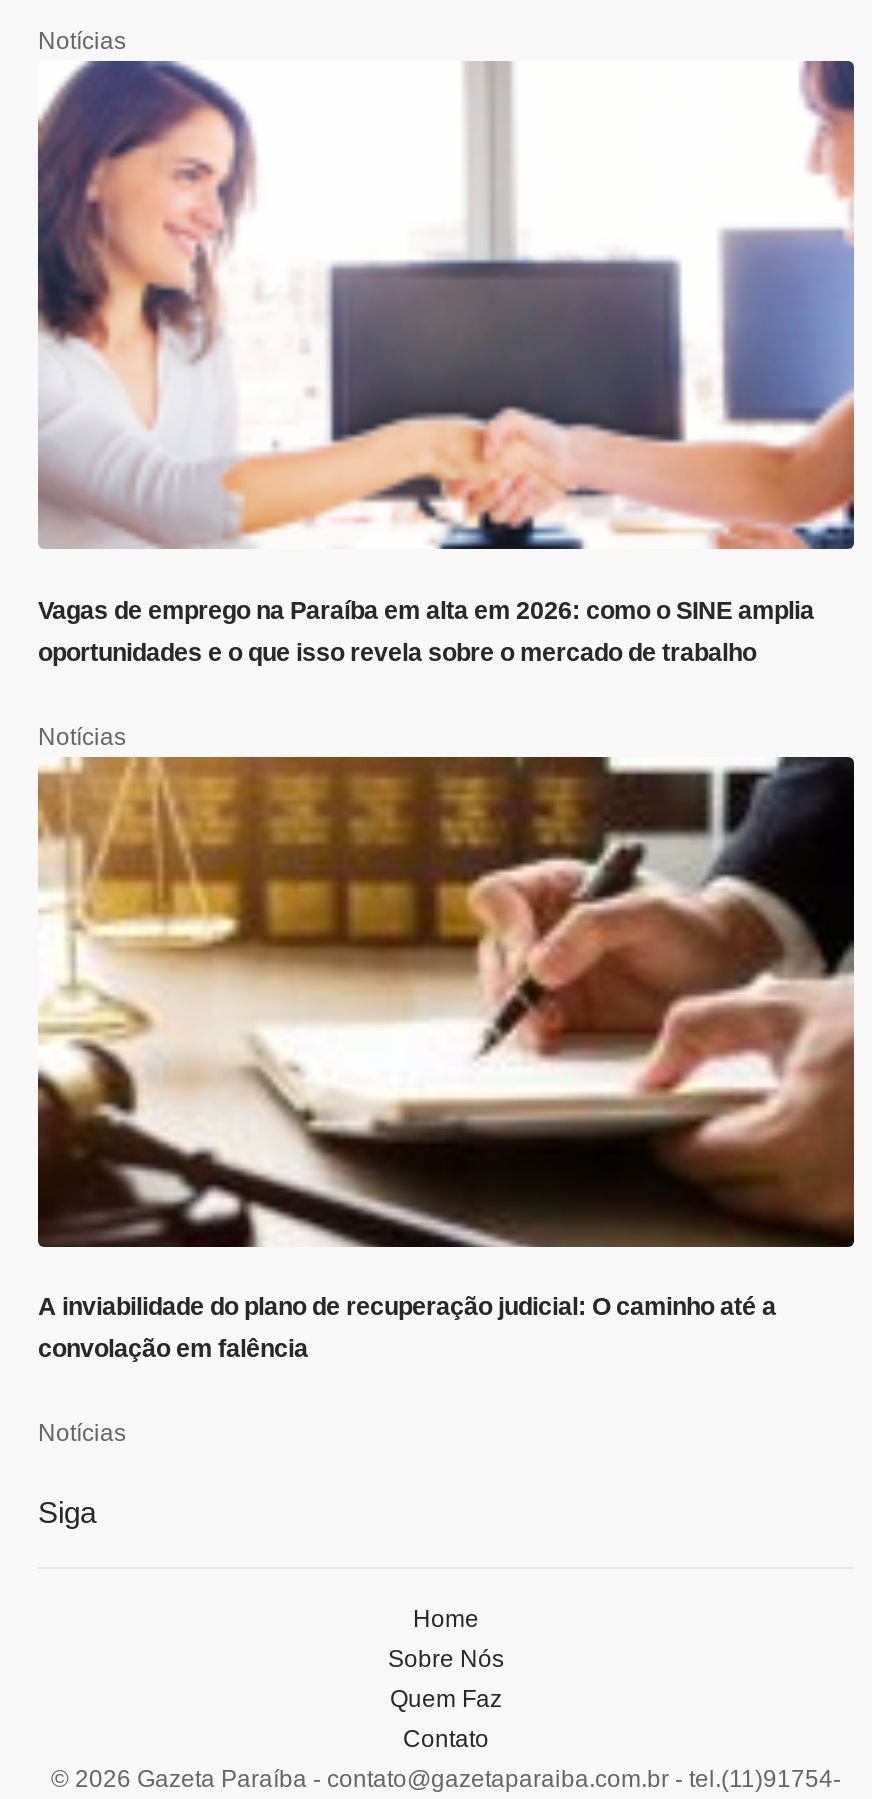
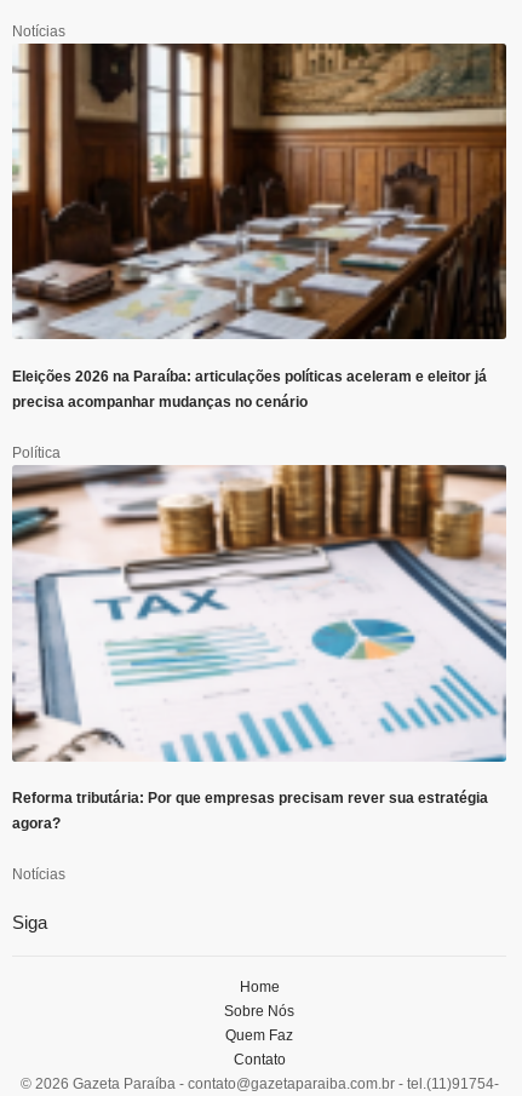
[36,59,856,625] [image] | Vagas de emprego na Paraíba em alta em 2026: como o SINE amplia -> [11,42,507,385] [image] | Eleições 2026 na Paraíba: articulações políticas aceleram e eleitor já
[38,639,756,667] oportunidades e o que isso revela sobre o mercado de trabalho -> [12,394,308,411] precisa acompanhar mudanças no cenário
[38,723,126,751] Notícias -> [12,444,61,461] Política
[36,755,856,1322] [image] | A inviabilidade do plano de recuperação judicial: O caminho até a -> [11,464,507,807] [image] | Reforma tributária: Por que empresas precisam rever sua estratégia
[38,1336,308,1364] convolação em falência -> [12,816,61,833] agora?

